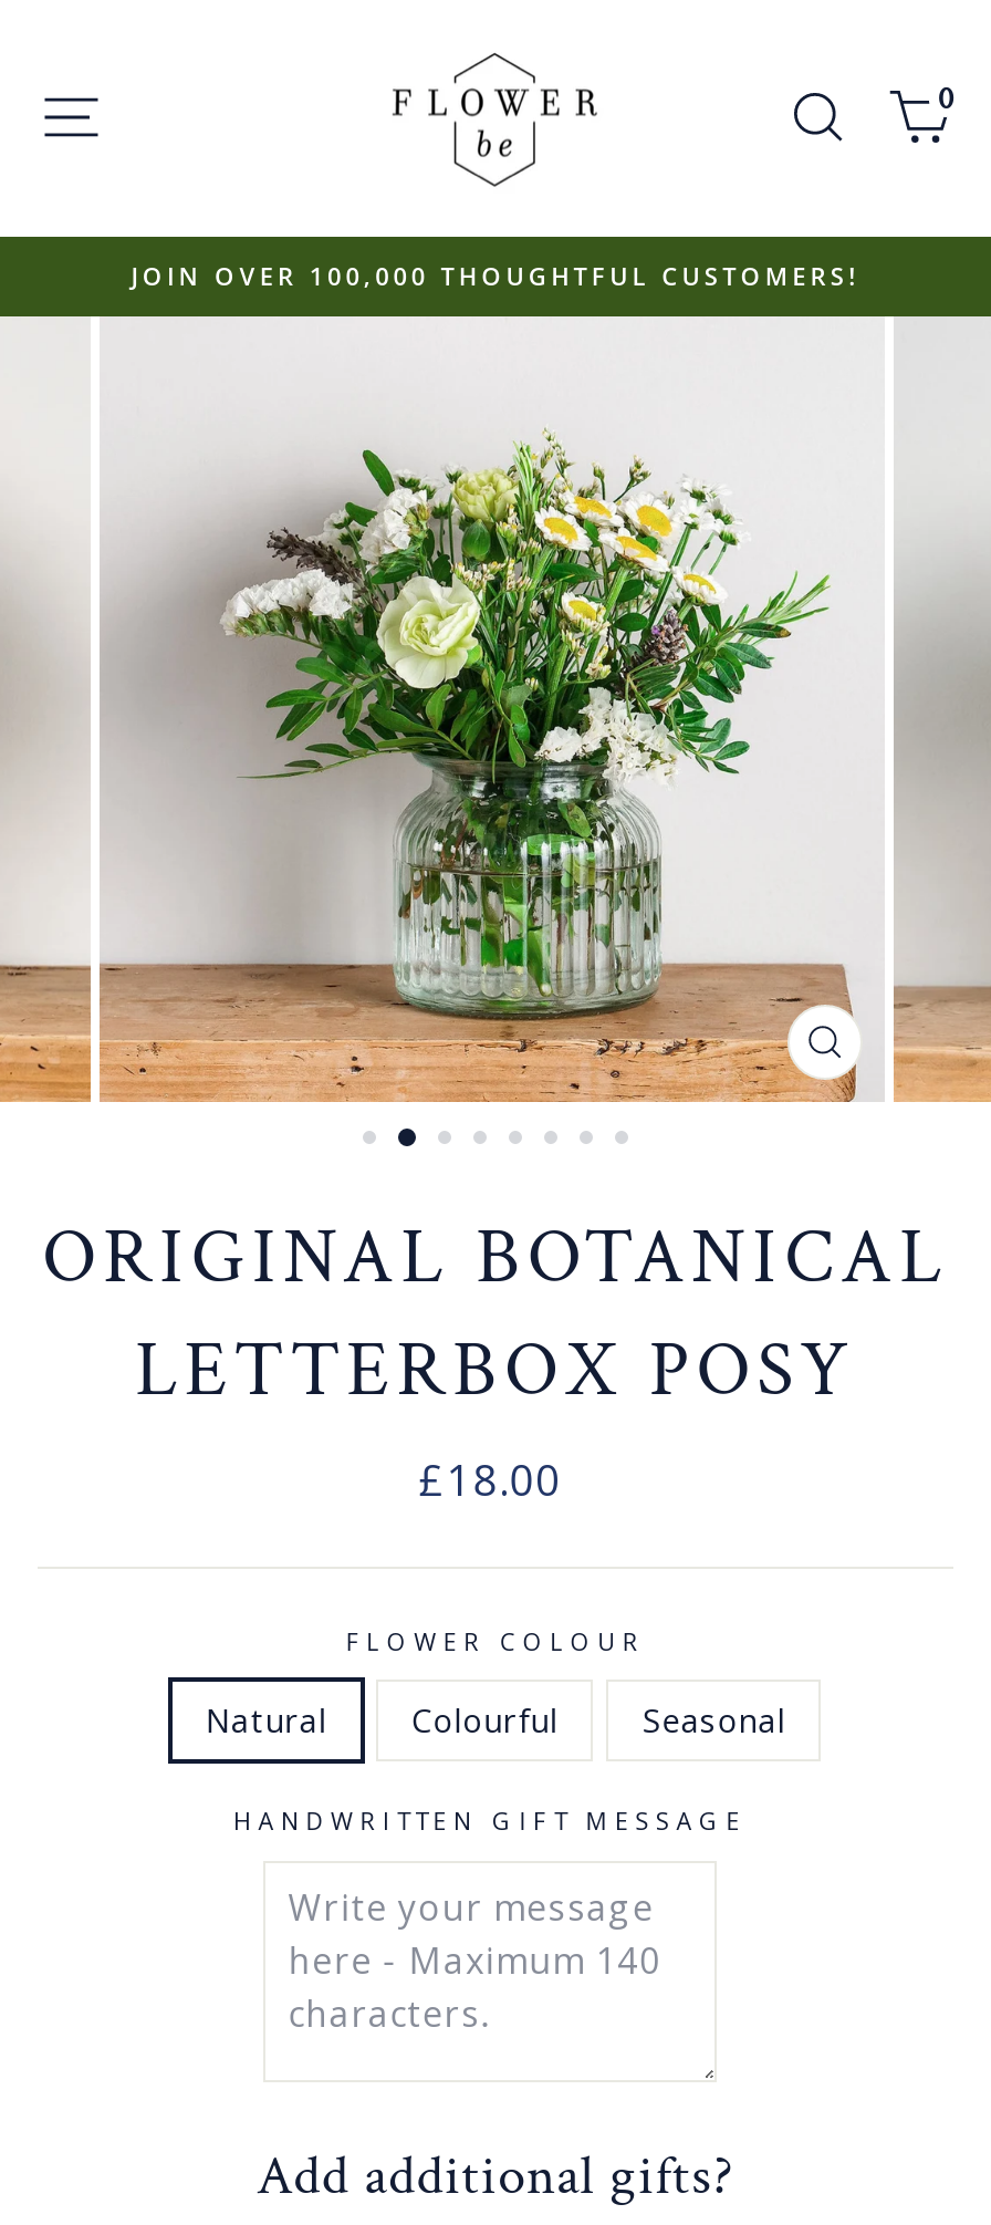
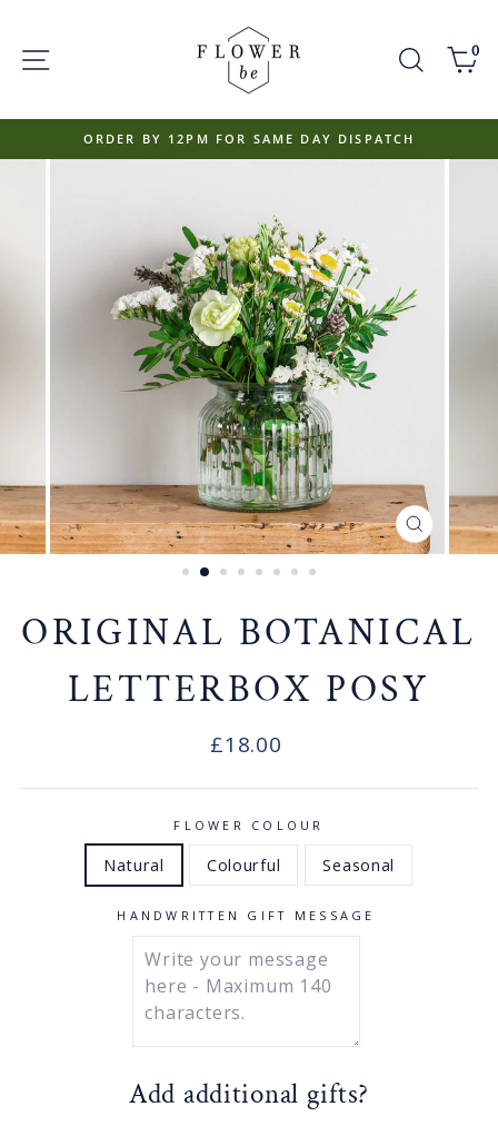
[131,258,860,291] JOIN OVER 100,000 THOUGHTFUL CUSTOMERS! -> [83,130,415,147] ORDER BY 12PM FOR SAME DAY DISPATCH

